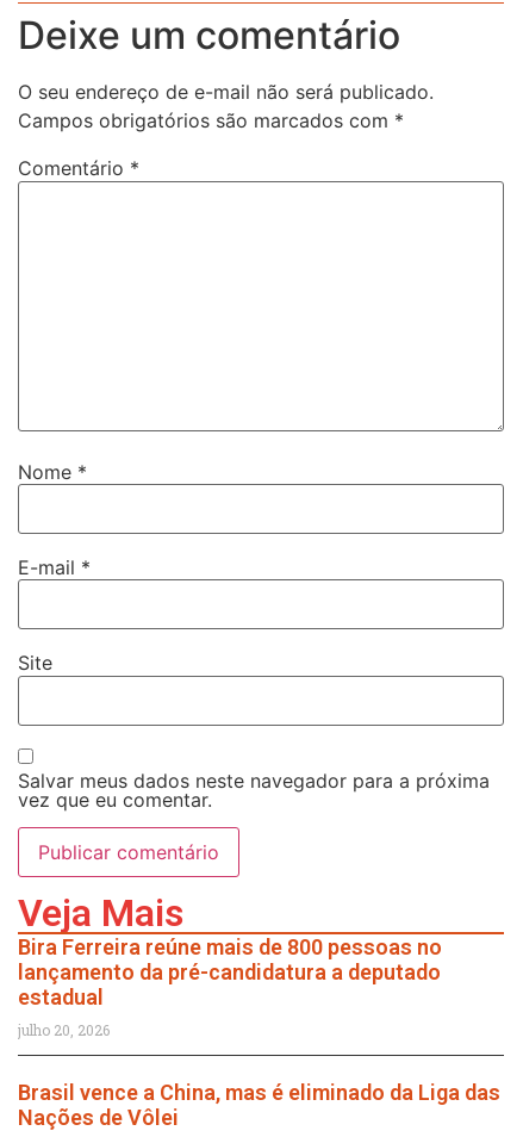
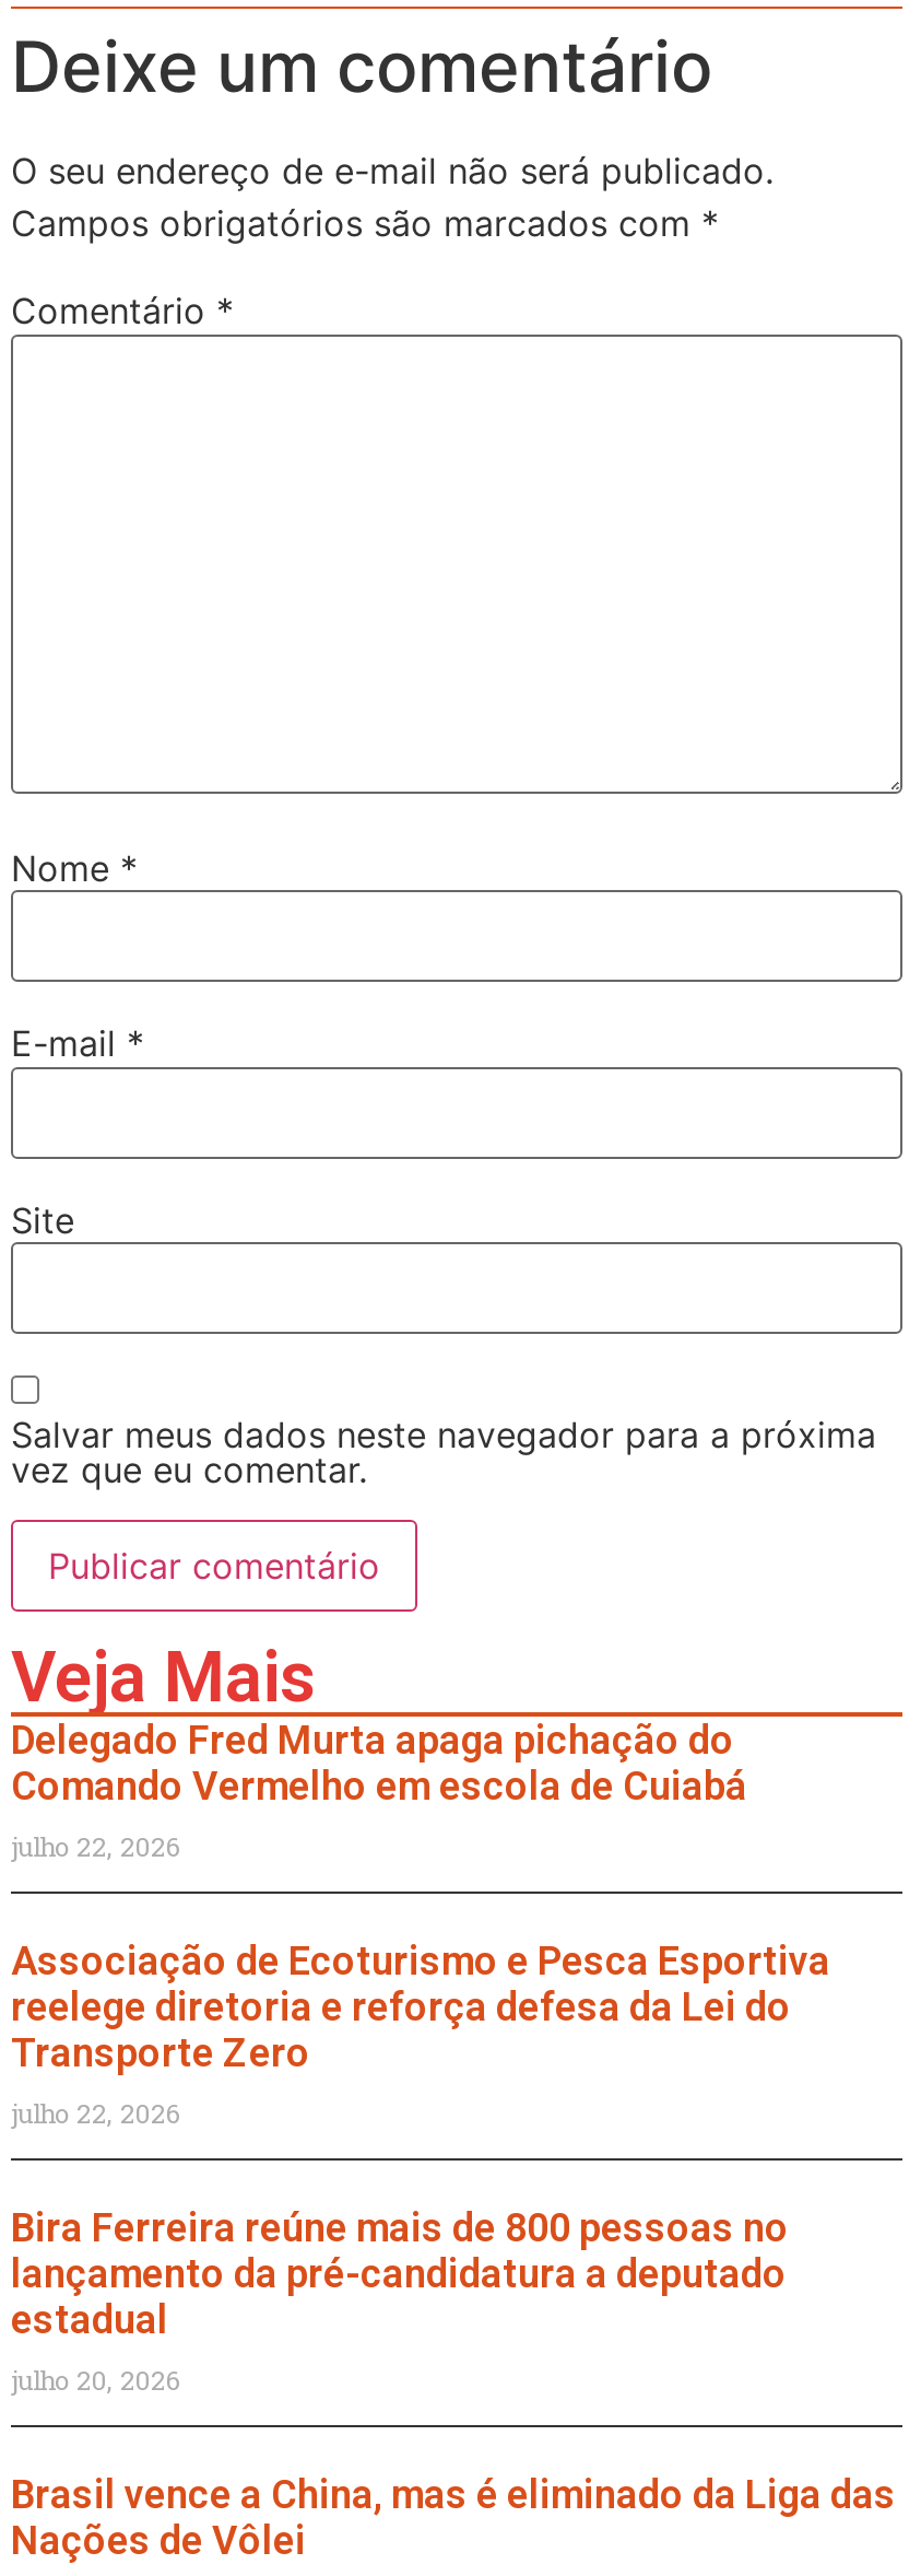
none -> [11,1717,830,2130] Delegado Fred Murta apaga pichação do | Comando Vermelho em escola de Cuiabá | julho 22, 2026 | Associação de Ecoturismo e Pesca Esportiva | reelege diretoria e reforça defesa da Lei do | Transporte Zero | julho 22, 2026

